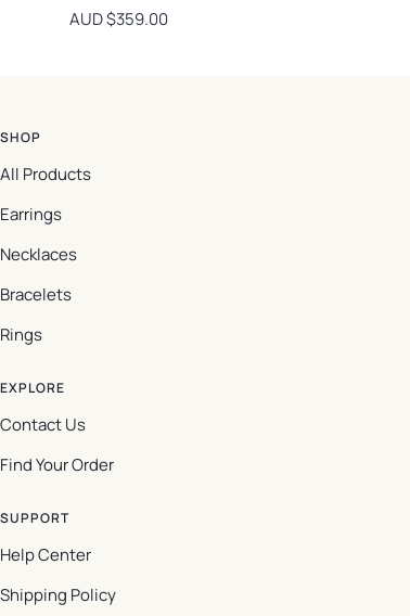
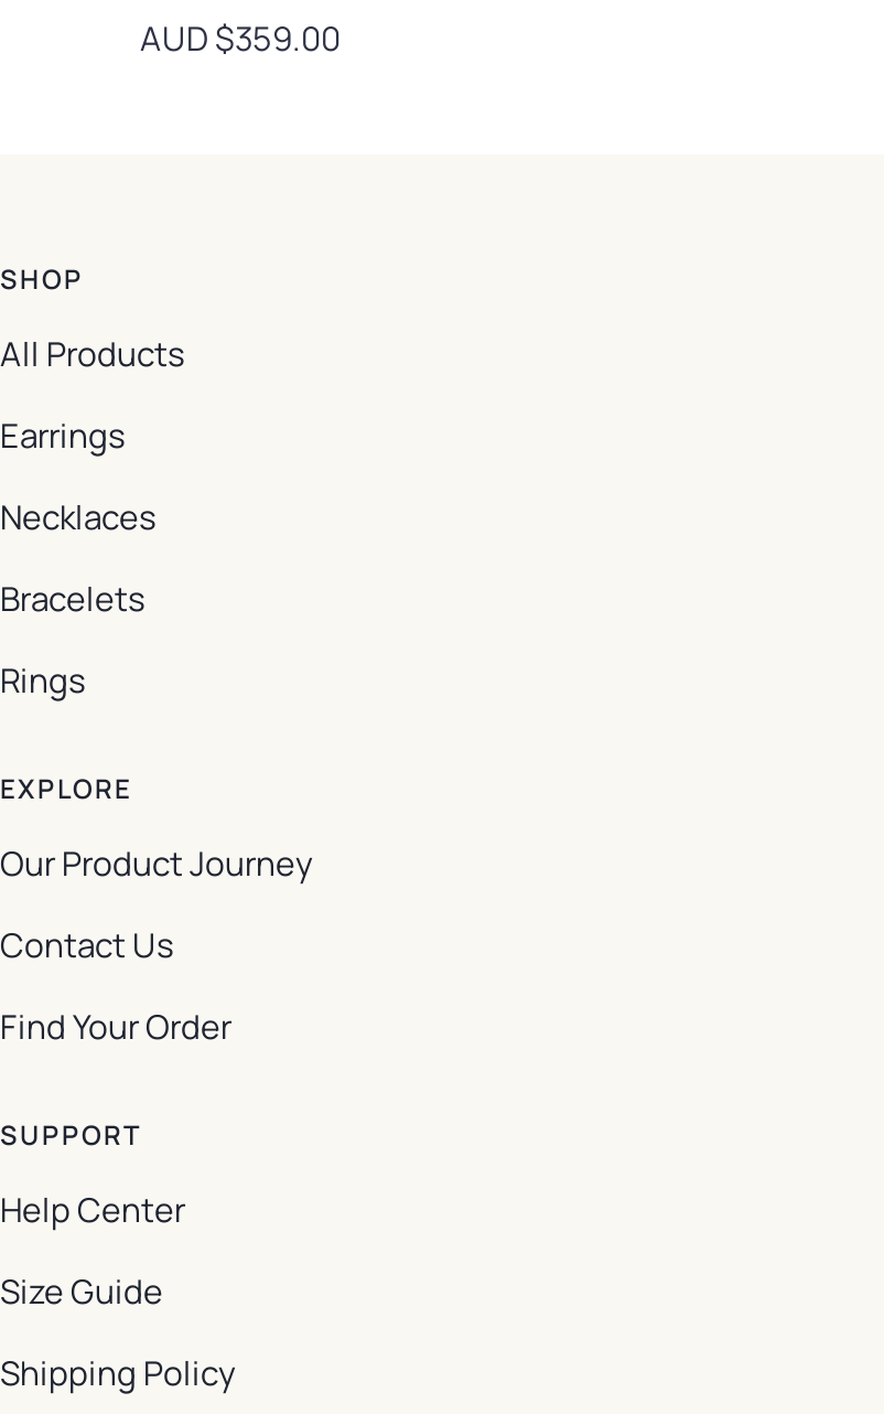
none -> [0,840,313,887] Our Product Journey
none -> [0,1268,163,1315] Size Guide

